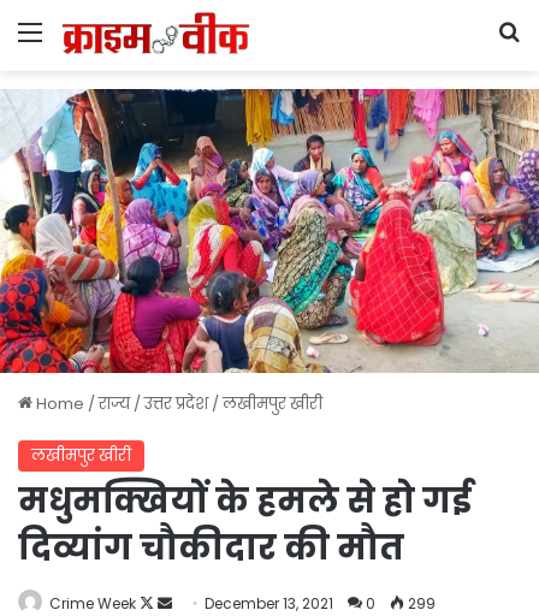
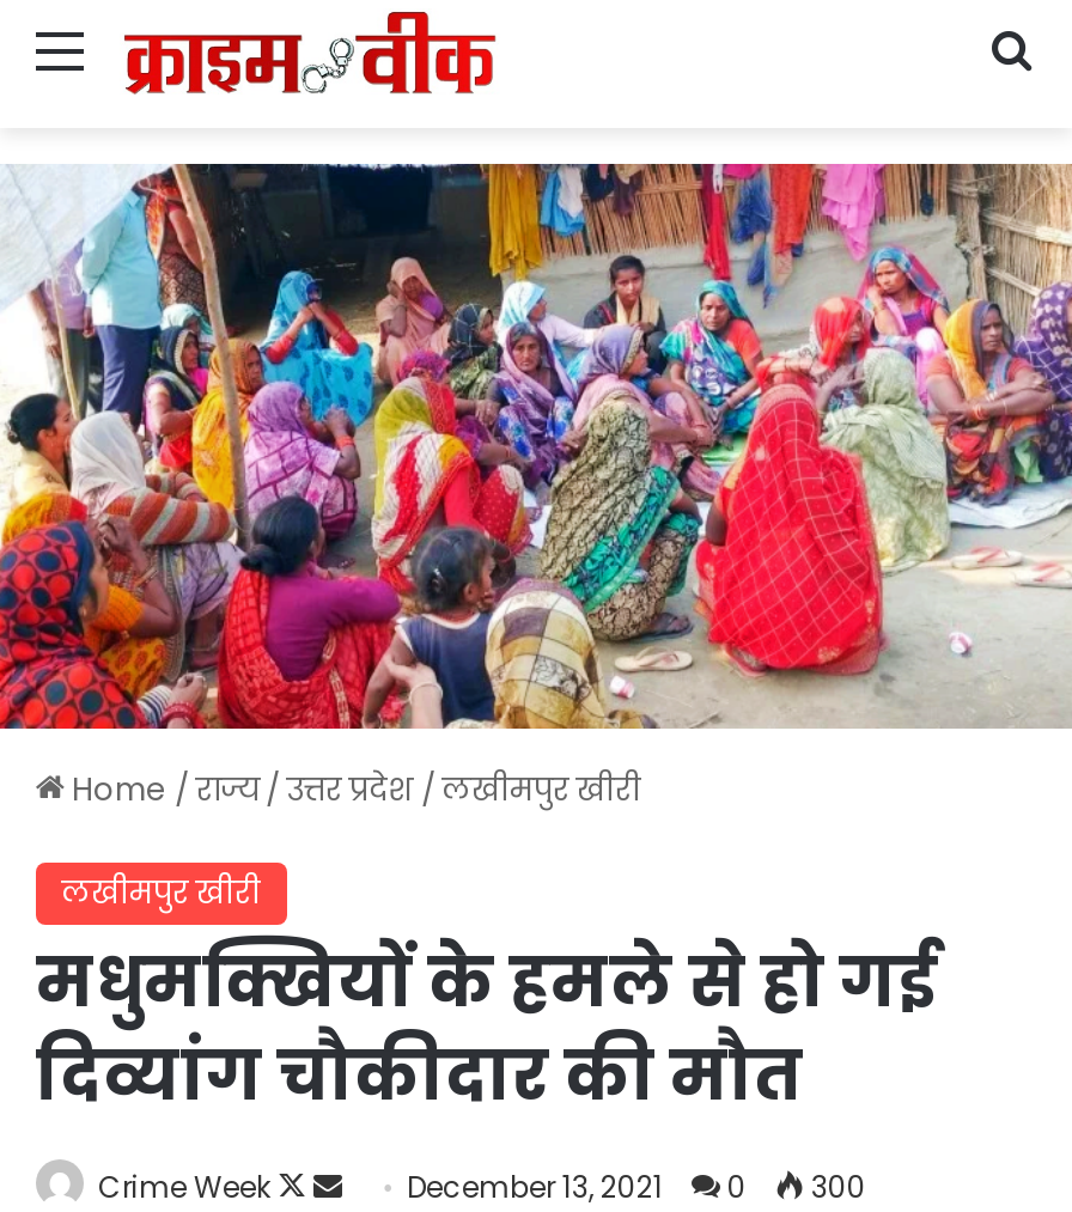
[404,593,436,613] 299 -> [804,1166,866,1207] 300

